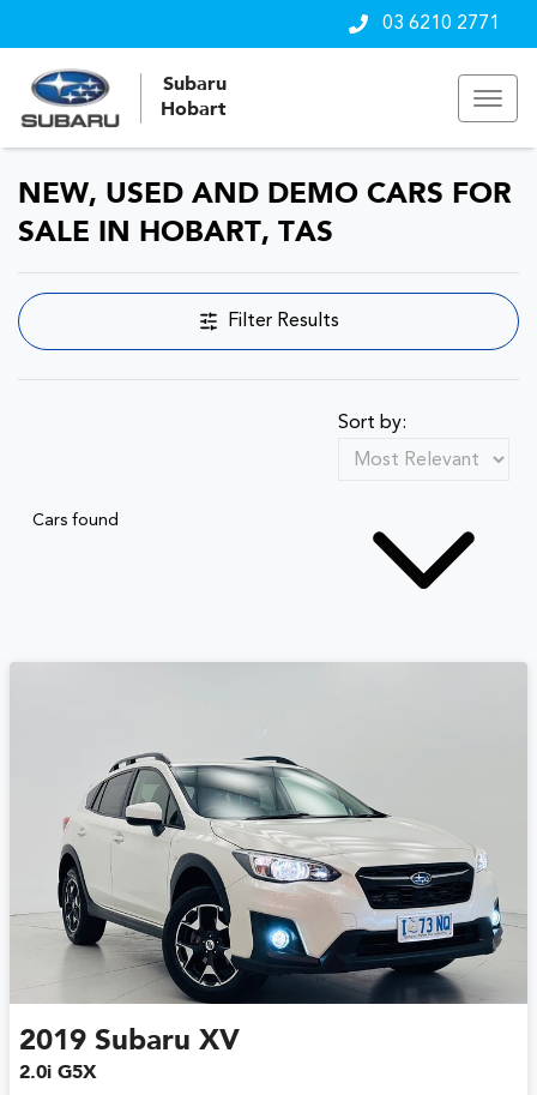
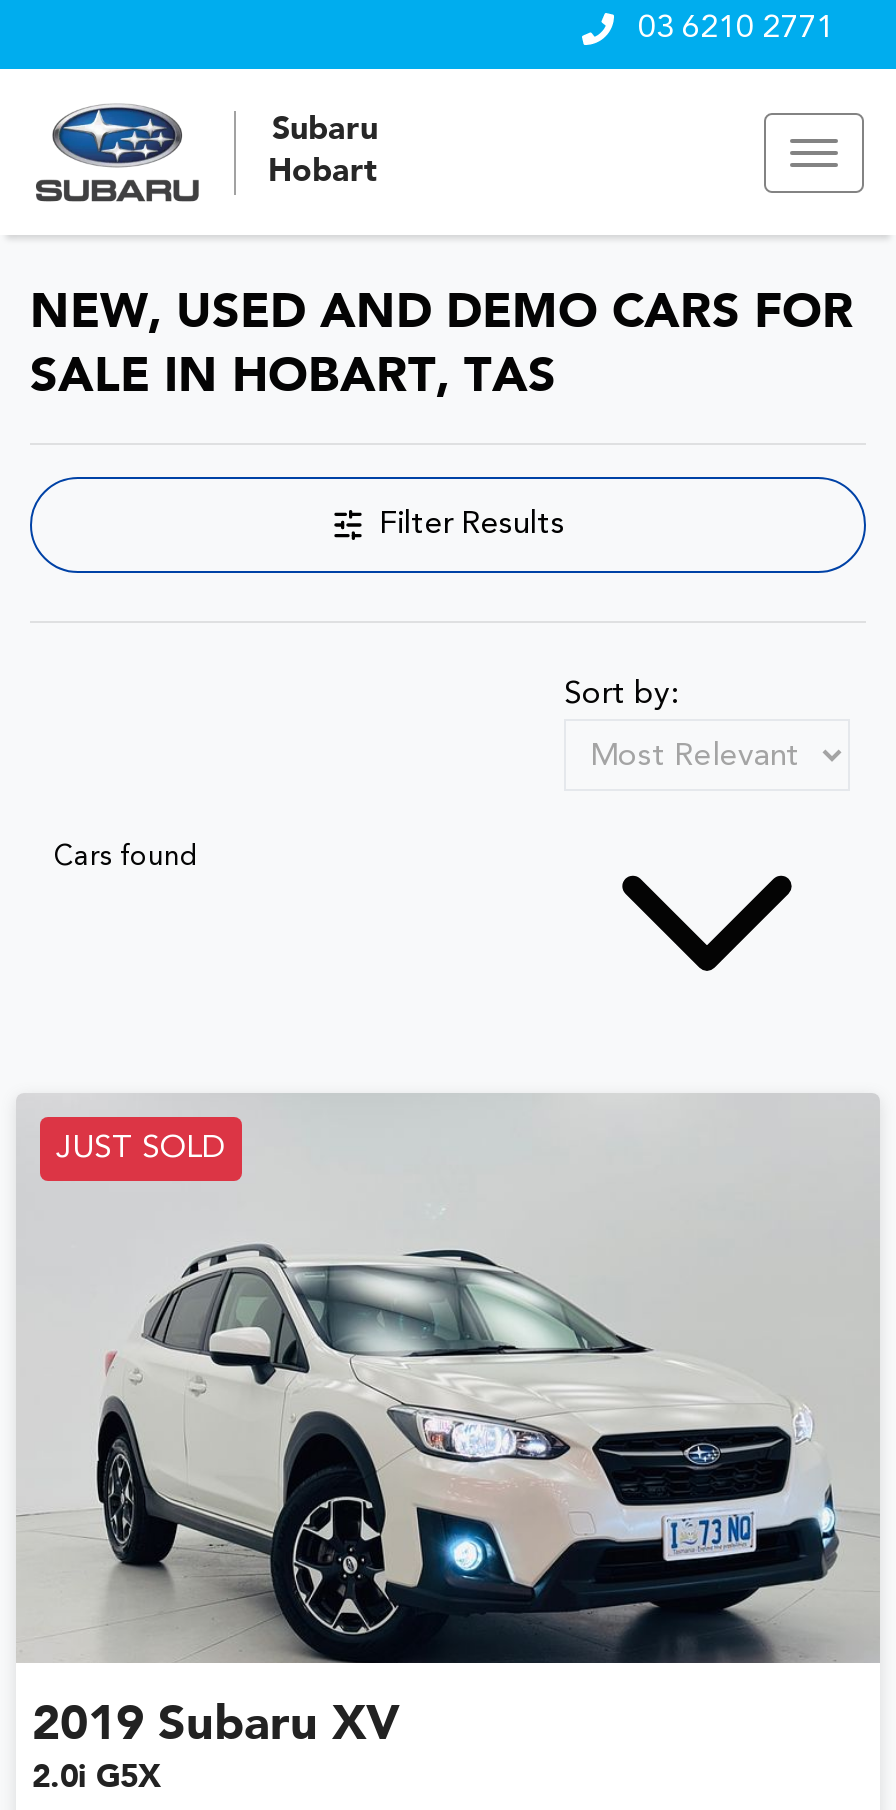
none -> [56,1133,226,1165] JUST SOLD

